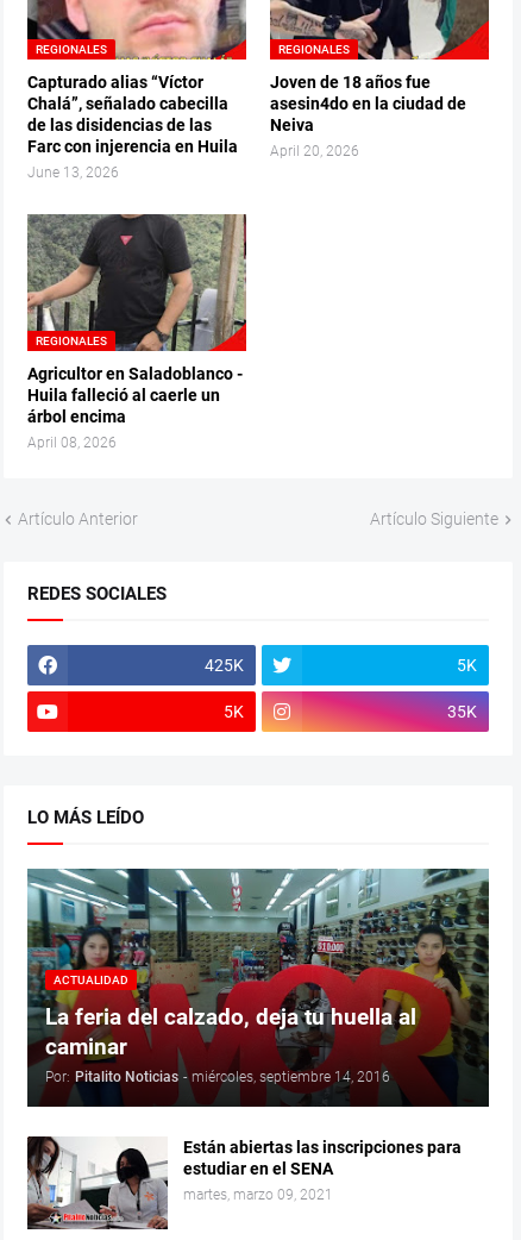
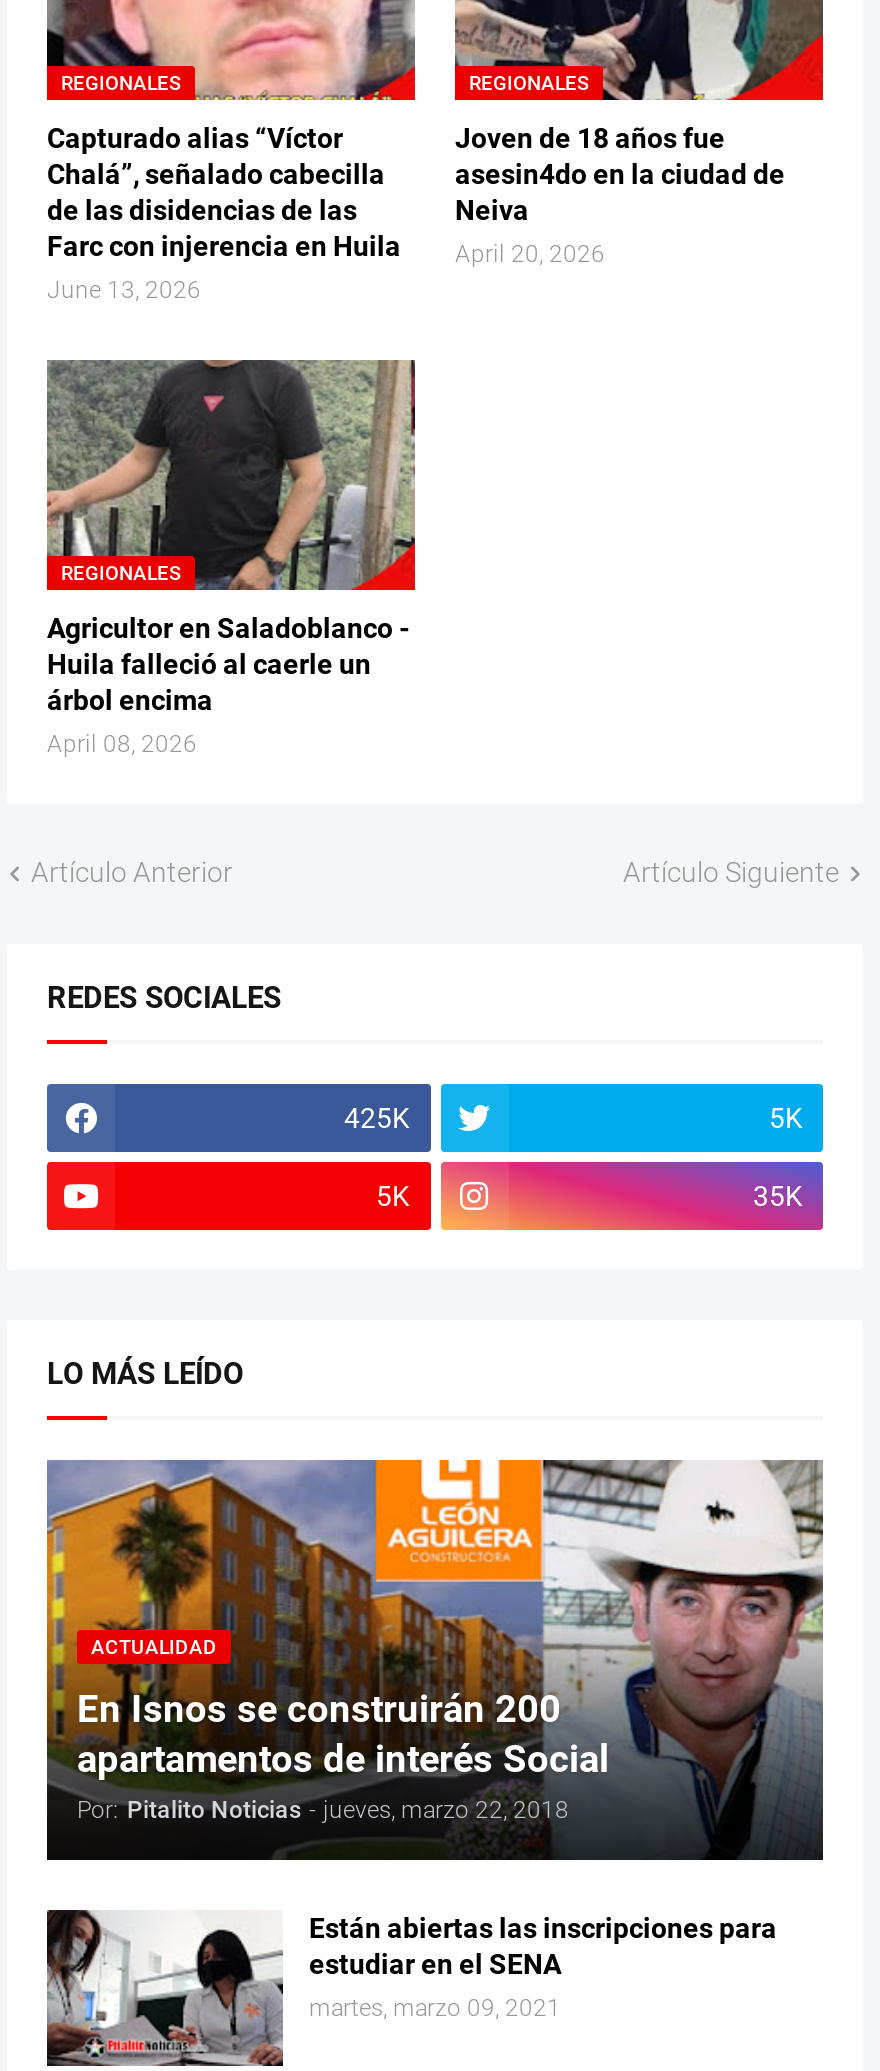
[26,868,490,1104] [image] | La feria del calzado, deja tu huella al | caminar | Por: Pitalito Noticias - miércoles, septiembre 14, 2016 -> [45,1458,825,1858] [image] | En Isnos se construirán 200 | apartamentos de interés Social | Por: Pitalito Noticias - jueves, marzo 22, 2018

